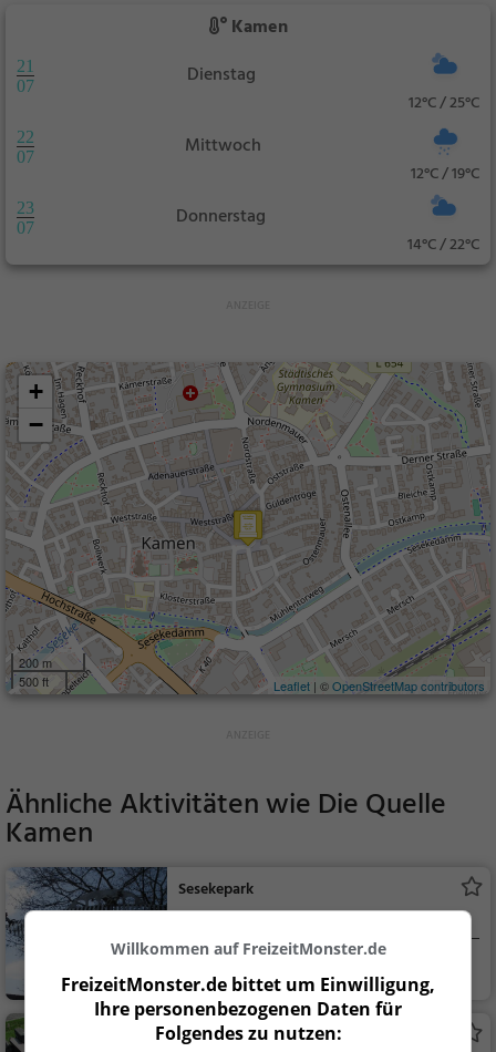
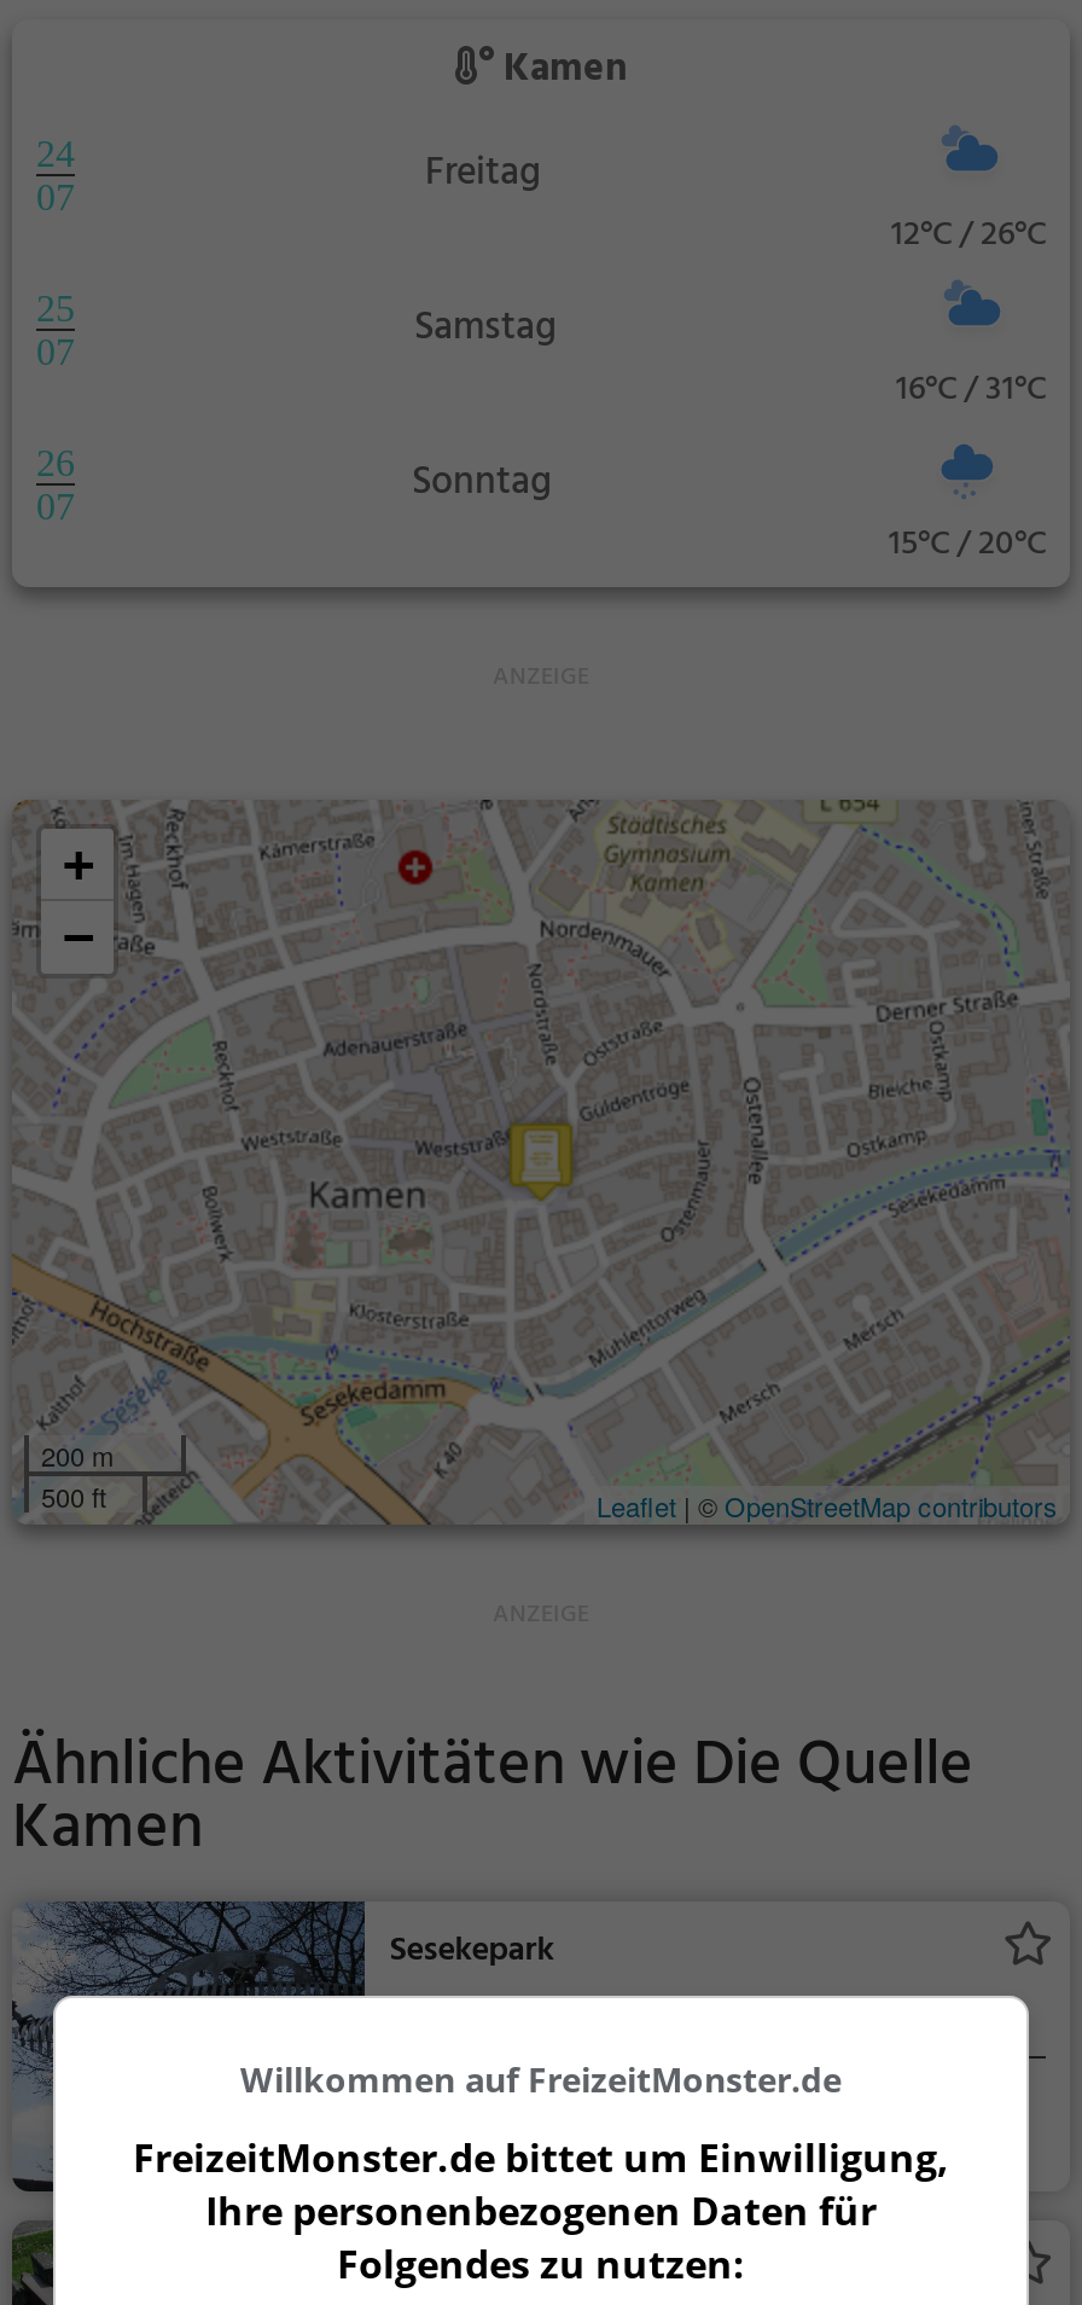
[17,57,34,76] 21 -> [36,133,75,174] 24
[187,61,479,116] Dienstag | 12°C / 25°C -> [425,143,1046,263] Freitag | 12°C / 26°C
[17,128,34,146] 22 -> [36,288,75,329] 25
[184,132,479,187] Mittwoch | 12°C / 19°C -> [414,298,1046,417] Samstag | 16°C / 31°C
[17,198,34,217] 23 -> [36,443,75,484] 26
[176,203,479,258] Donnerstag | 14°C / 22°C -> [412,452,1046,572] Sonntag | 15°C / 20°C

